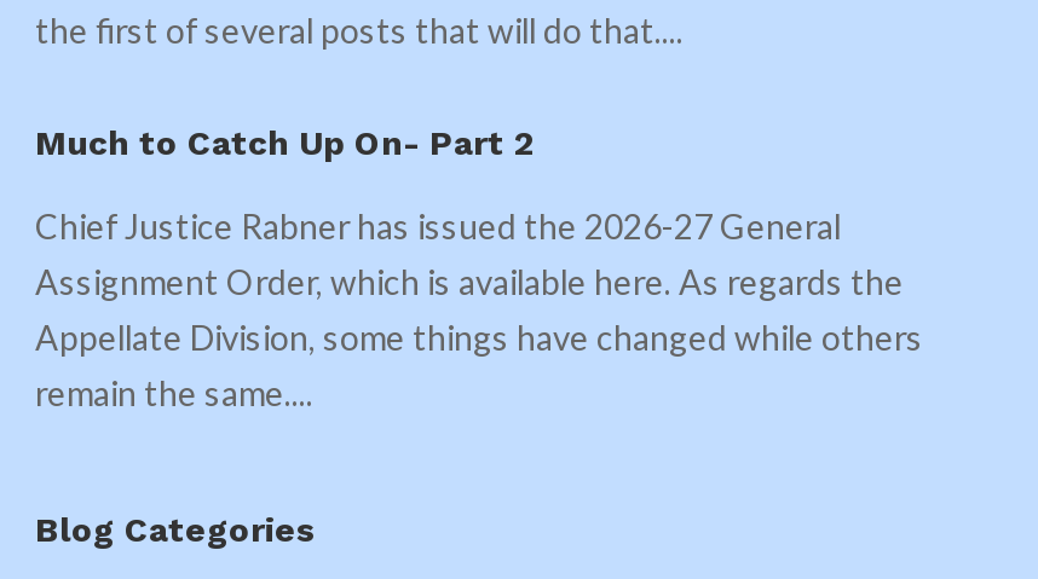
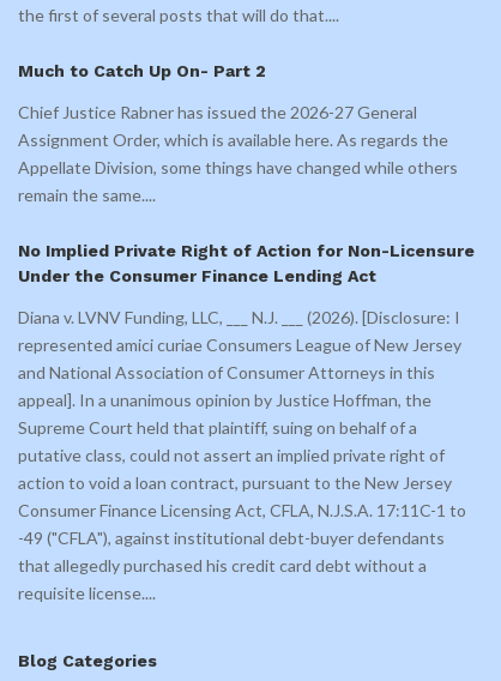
none -> [18,241,475,603] No Implied Private Right of Action for Non-Licensure | Under the Consumer Finance Lending Act | Diana v. LVNV Funding, LLC, ___ N.J. ___ (2026). [Disclosure: I | represented amici curiae Consumers League of New Jersey | and National Association of Consumer Attorneys in this | appeal]. In a unanimous opinion by Justice Hoffman, the | Supreme Court held that plaintiff, suing on behalf of a | putative class, could not assert an implied private right of | action to void a loan contract, pursuant to the New Jersey | Consumer Finance Licensing Act, CFLA, N.J.S.A. 17:11C-1 to | -49 ("CFLA"), against institutional debt-buyer defendants | that allegedly purchased his credit card debt without a | requisite license....

